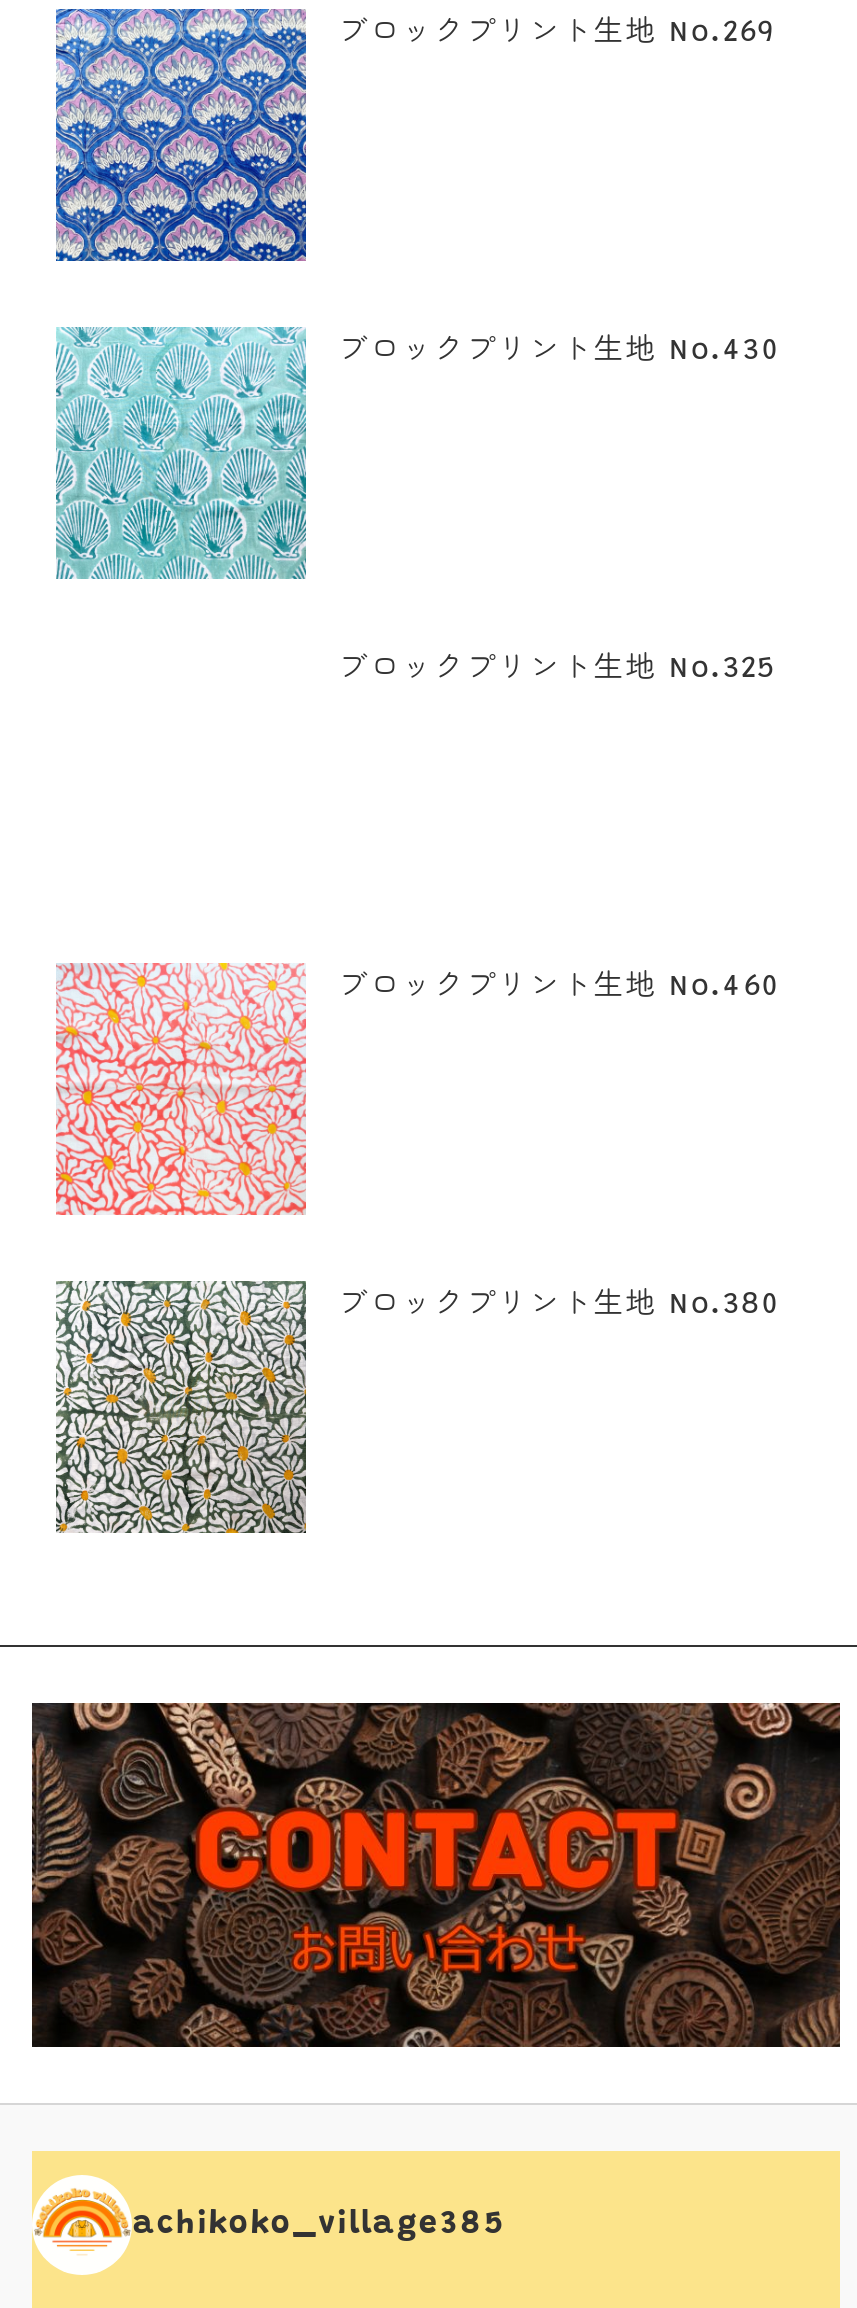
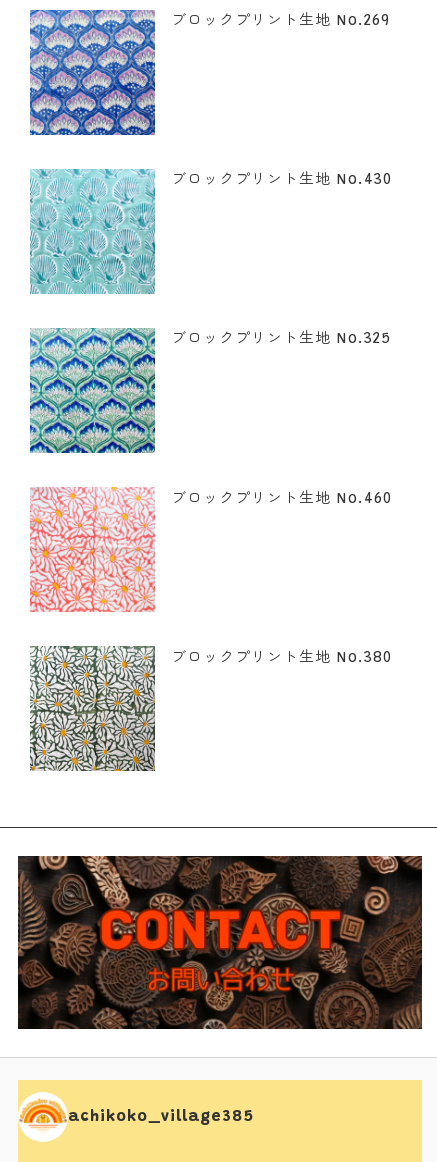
none -> [29,327,156,454] [image]

